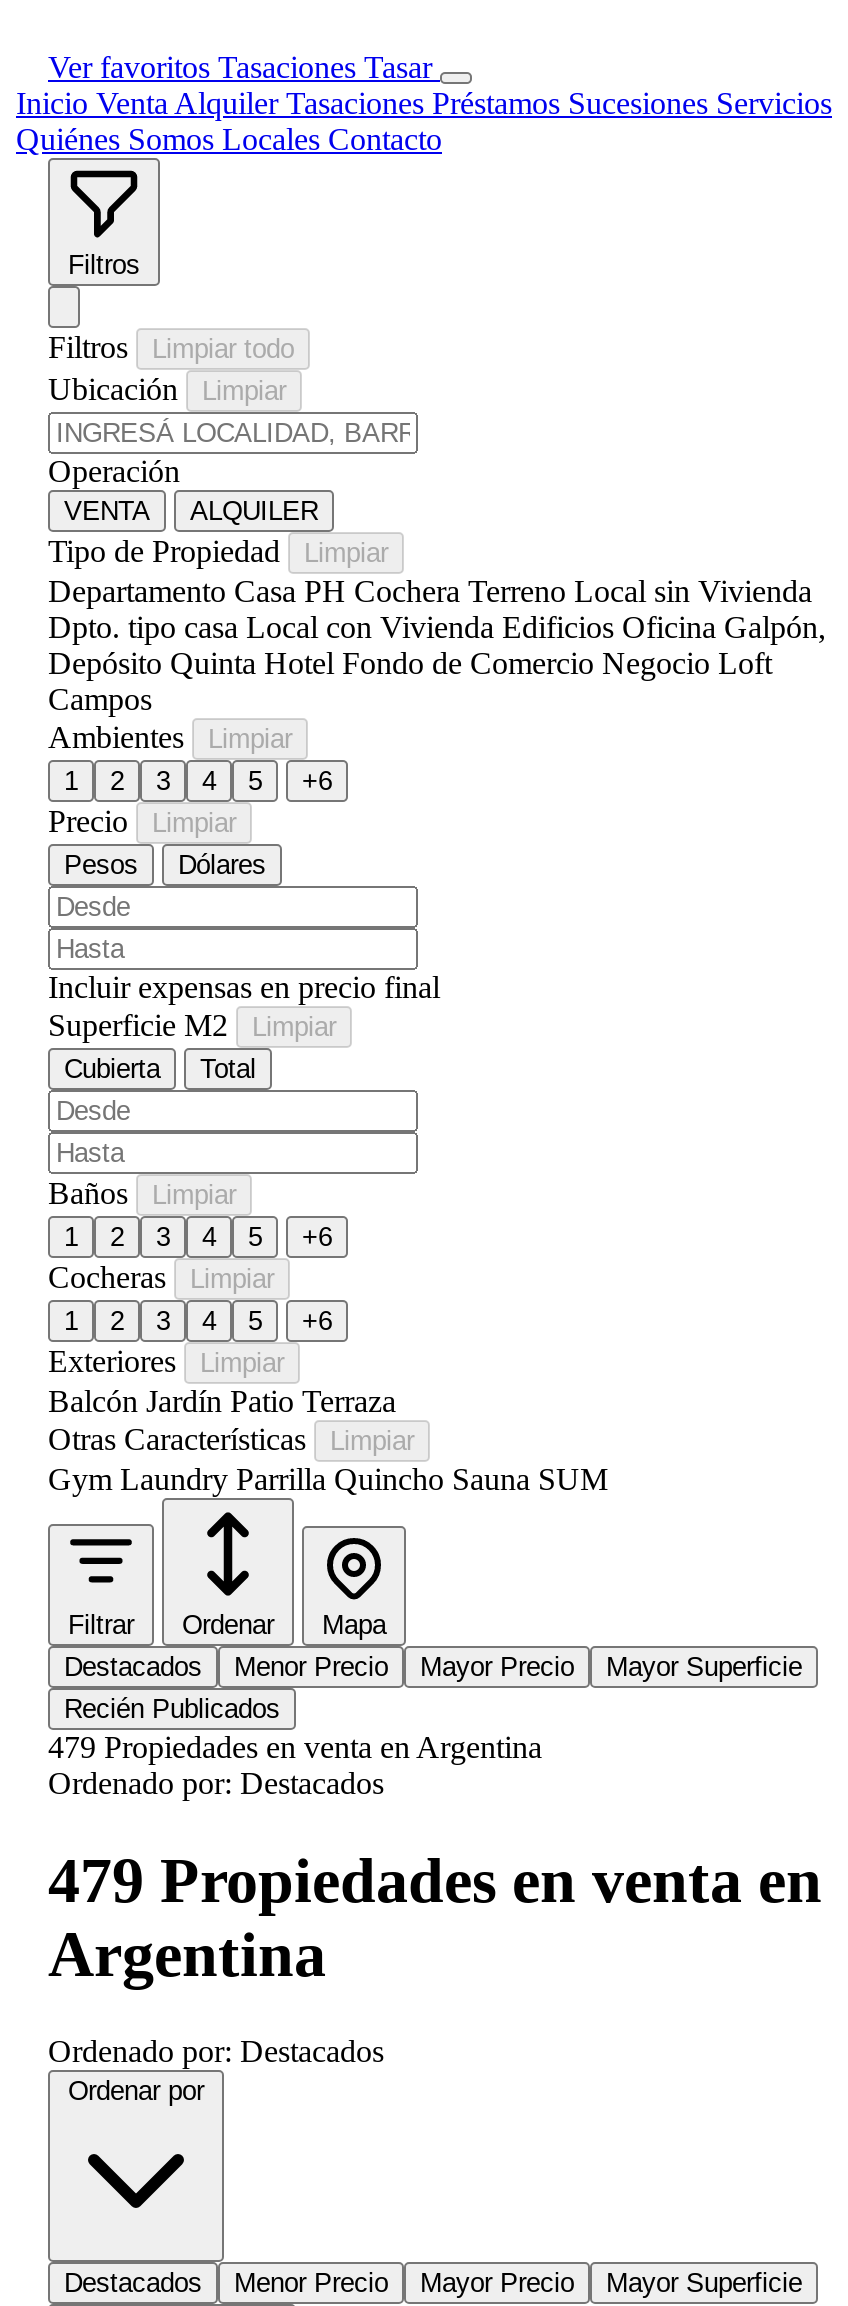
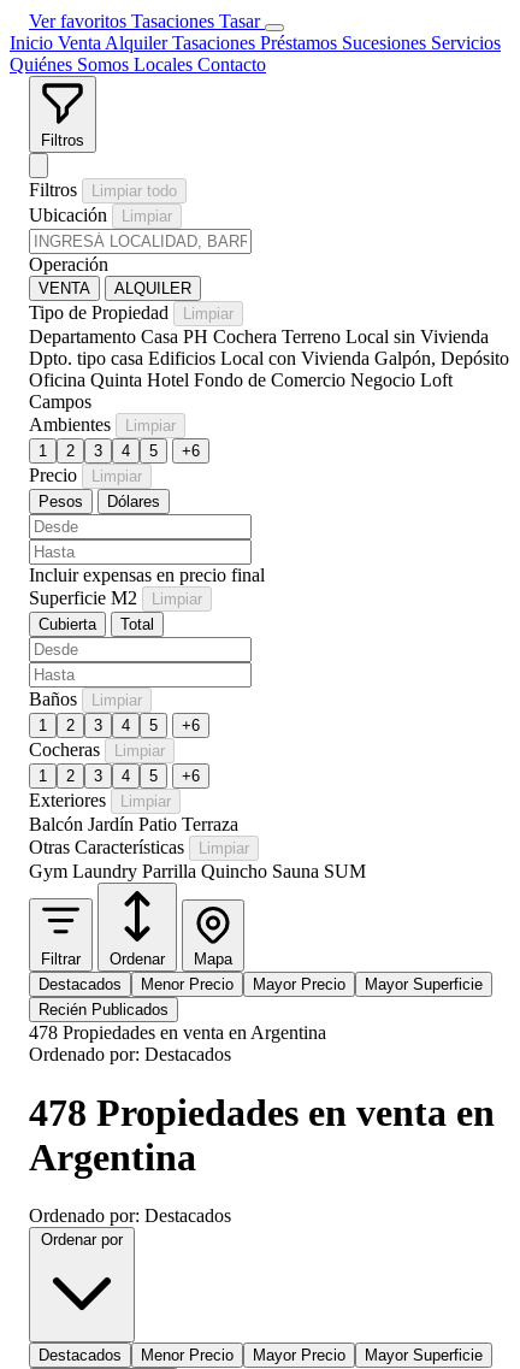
[48,609,826,643] Dpto. tipo casa Local con Vivienda Edificios Oficina Galpón, -> [29,347,509,368] Dpto. tipo casa Edificios Local con Vivienda Galpón, Depósito
[48,645,772,679] Depósito Quinta Hotel Fondo de Comercio Negocio Loft -> [29,369,453,390] Oficina Quinta Hotel Fondo de Comercio Negocio Loft
[48,1729,542,1763] 479 Propiedades en venta en Argentina -> [29,1022,326,1042] 478 Propiedades en venta en Argentina
[48,1844,822,1916] 479 Propiedades en venta en -> [29,1091,495,1134] 478 Propiedades en venta en

